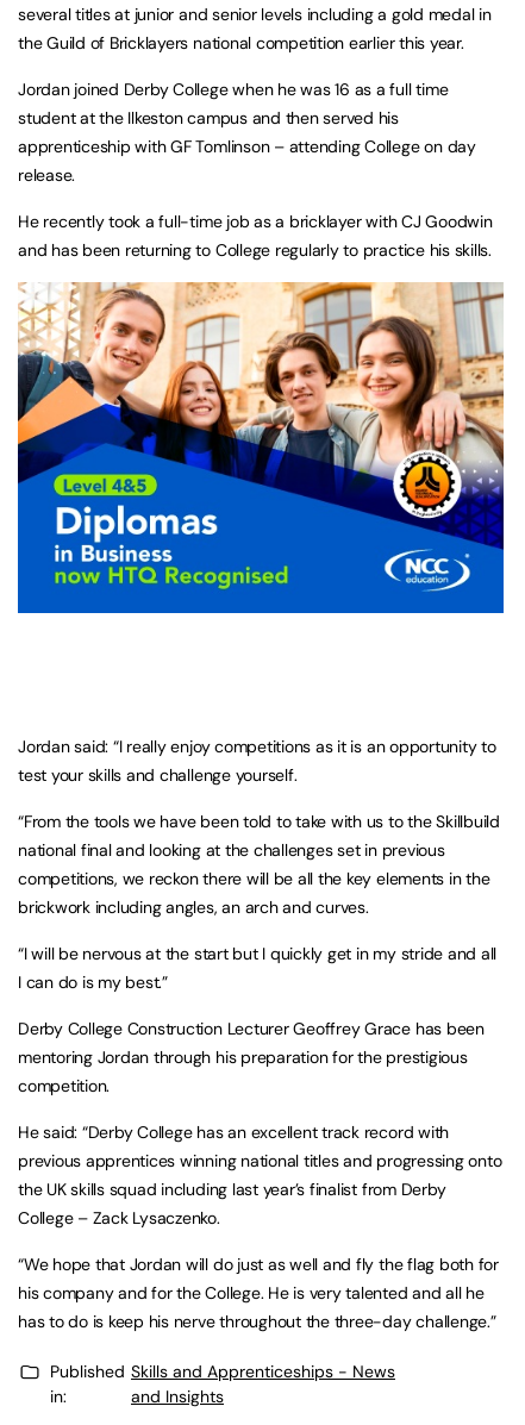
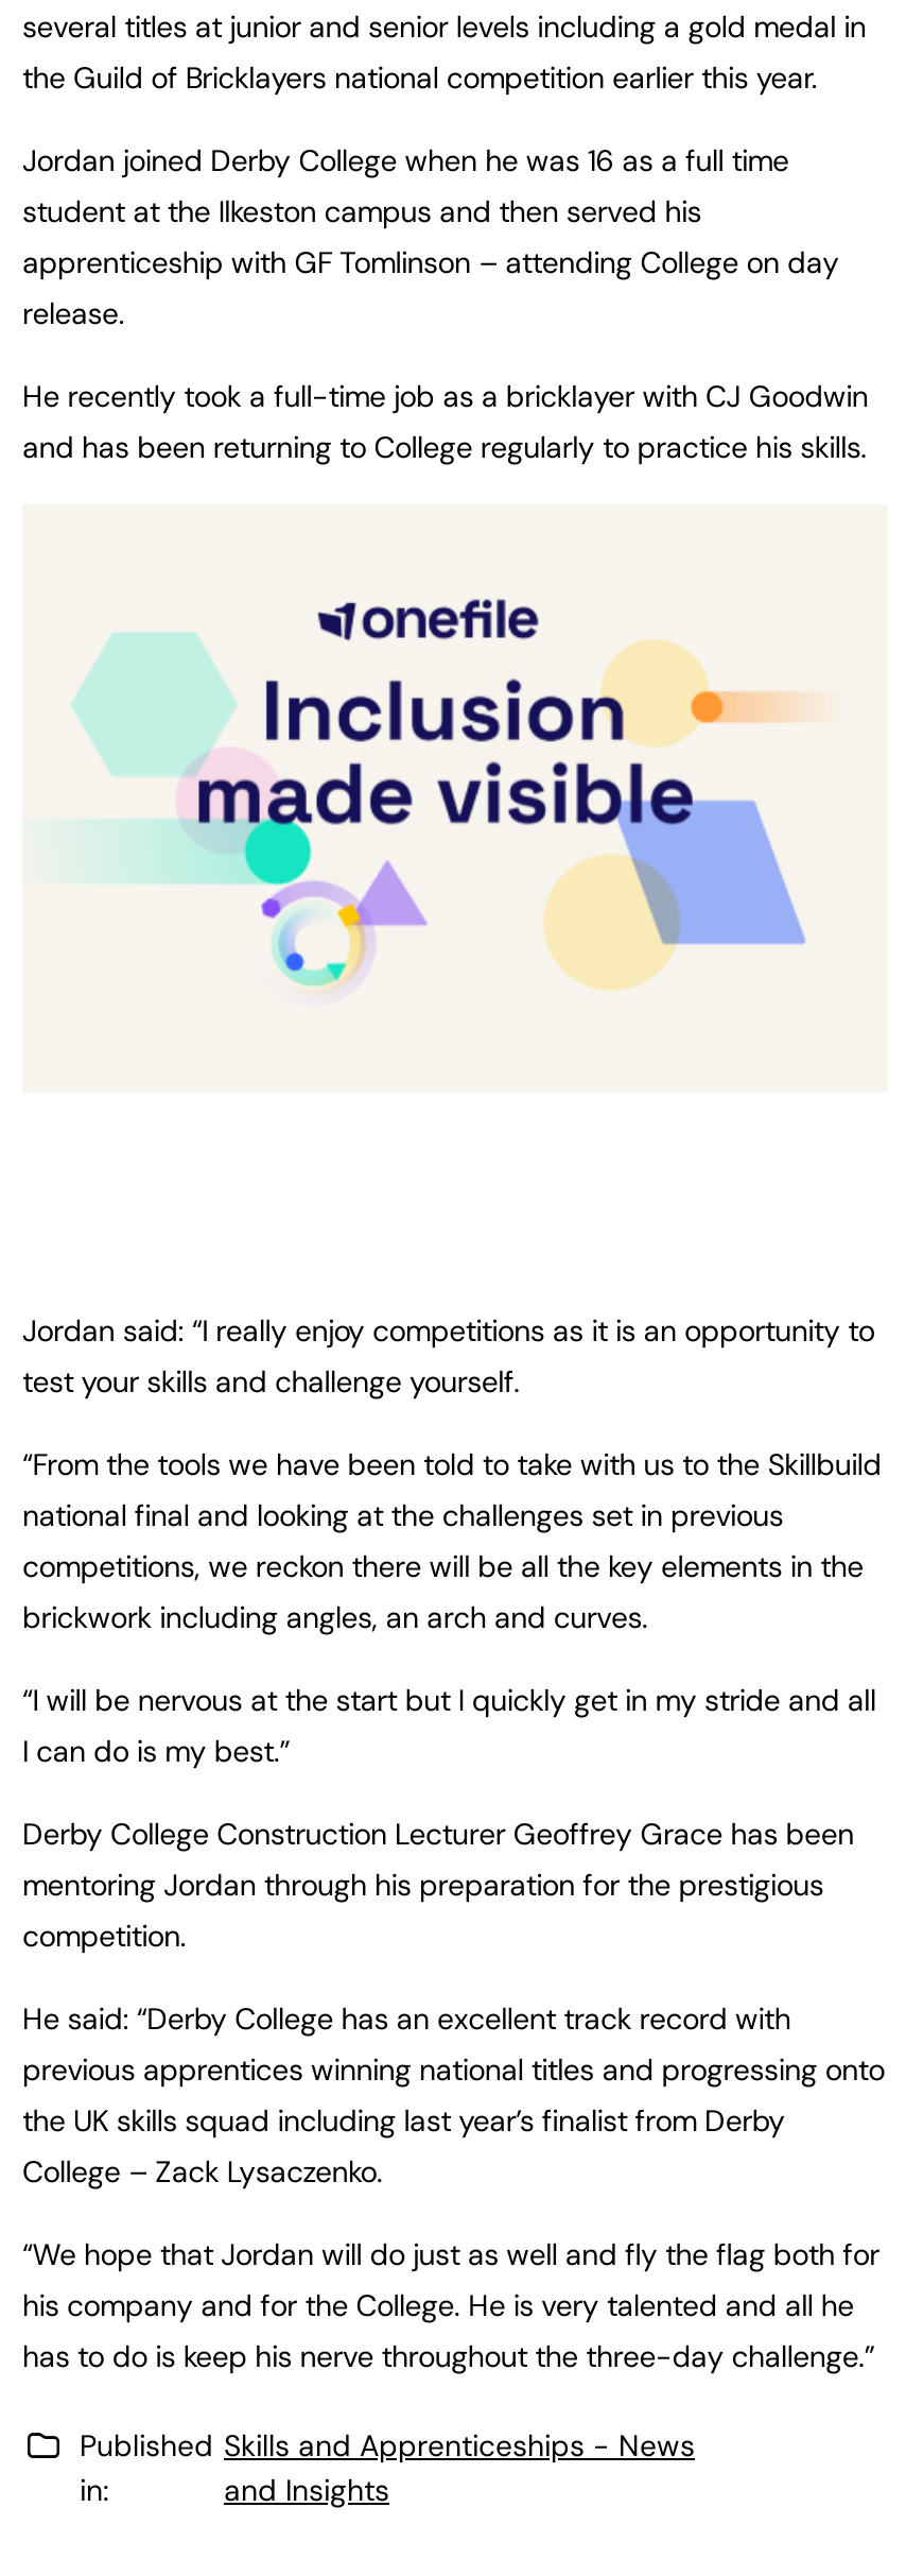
[17,281,505,614] [image] -> [22,503,888,1094] [image]

